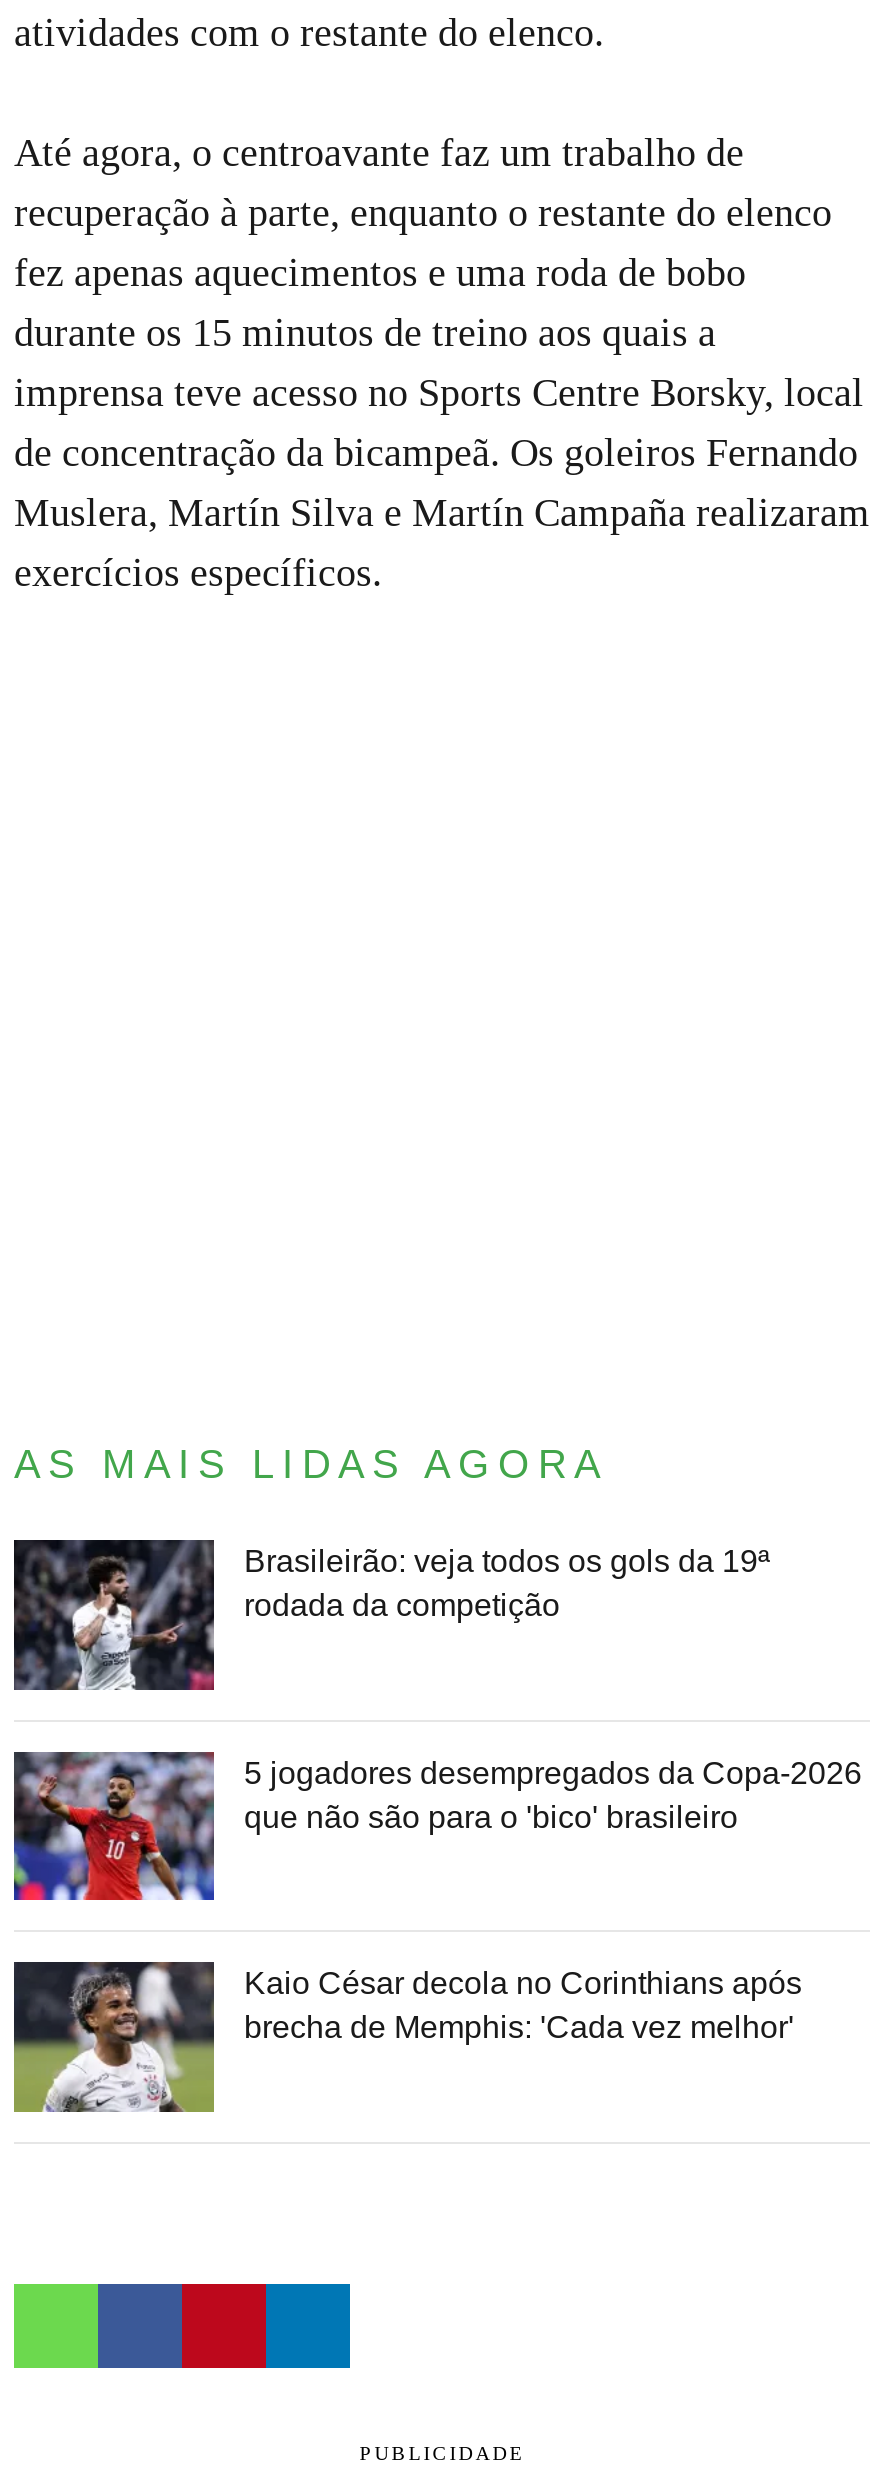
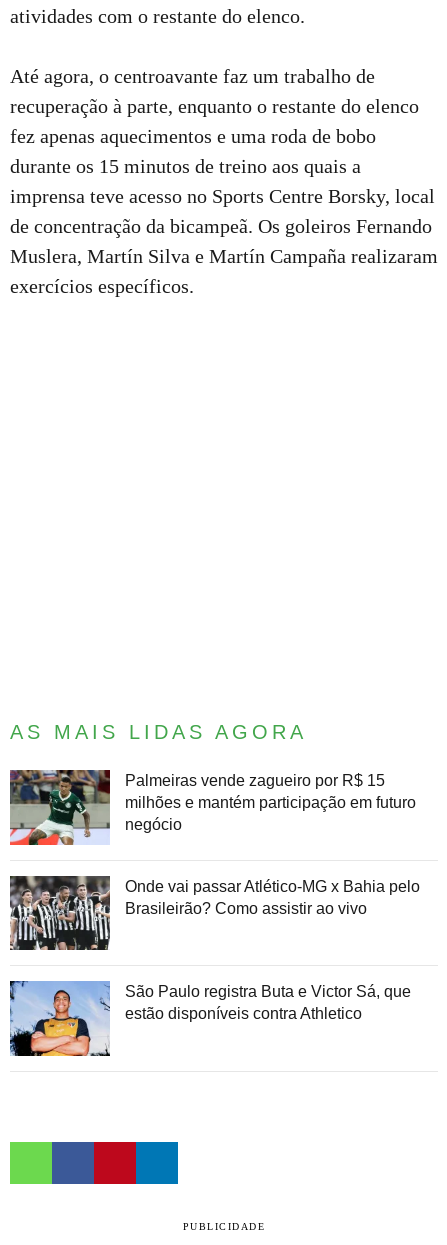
[12,1538,770,1692] [image] | Brasileirão: veja todos os gols da 19ª | rodada da competição -> [9,769,416,846] [image] | Palmeiras vende zagueiro por R$ 15 | milhões e mantém participação em futuro | negócio
[12,1750,862,1902] [image] | 5 jogadores desempregados da Copa-2026 | que não são para o 'bico' brasileiro -> [9,875,420,951] [image] | Onde vai passar Atlético-MG x Bahia pelo | Brasileirão? Como assistir ao vivo
[12,1960,802,2114] [image] | Kaio César decola no Corinthians após | brecha de Memphis: 'Cada vez melhor' -> [9,980,411,1057] [image] | São Paulo registra Buta e Victor Sá, que | estão disponíveis contra Athletico

